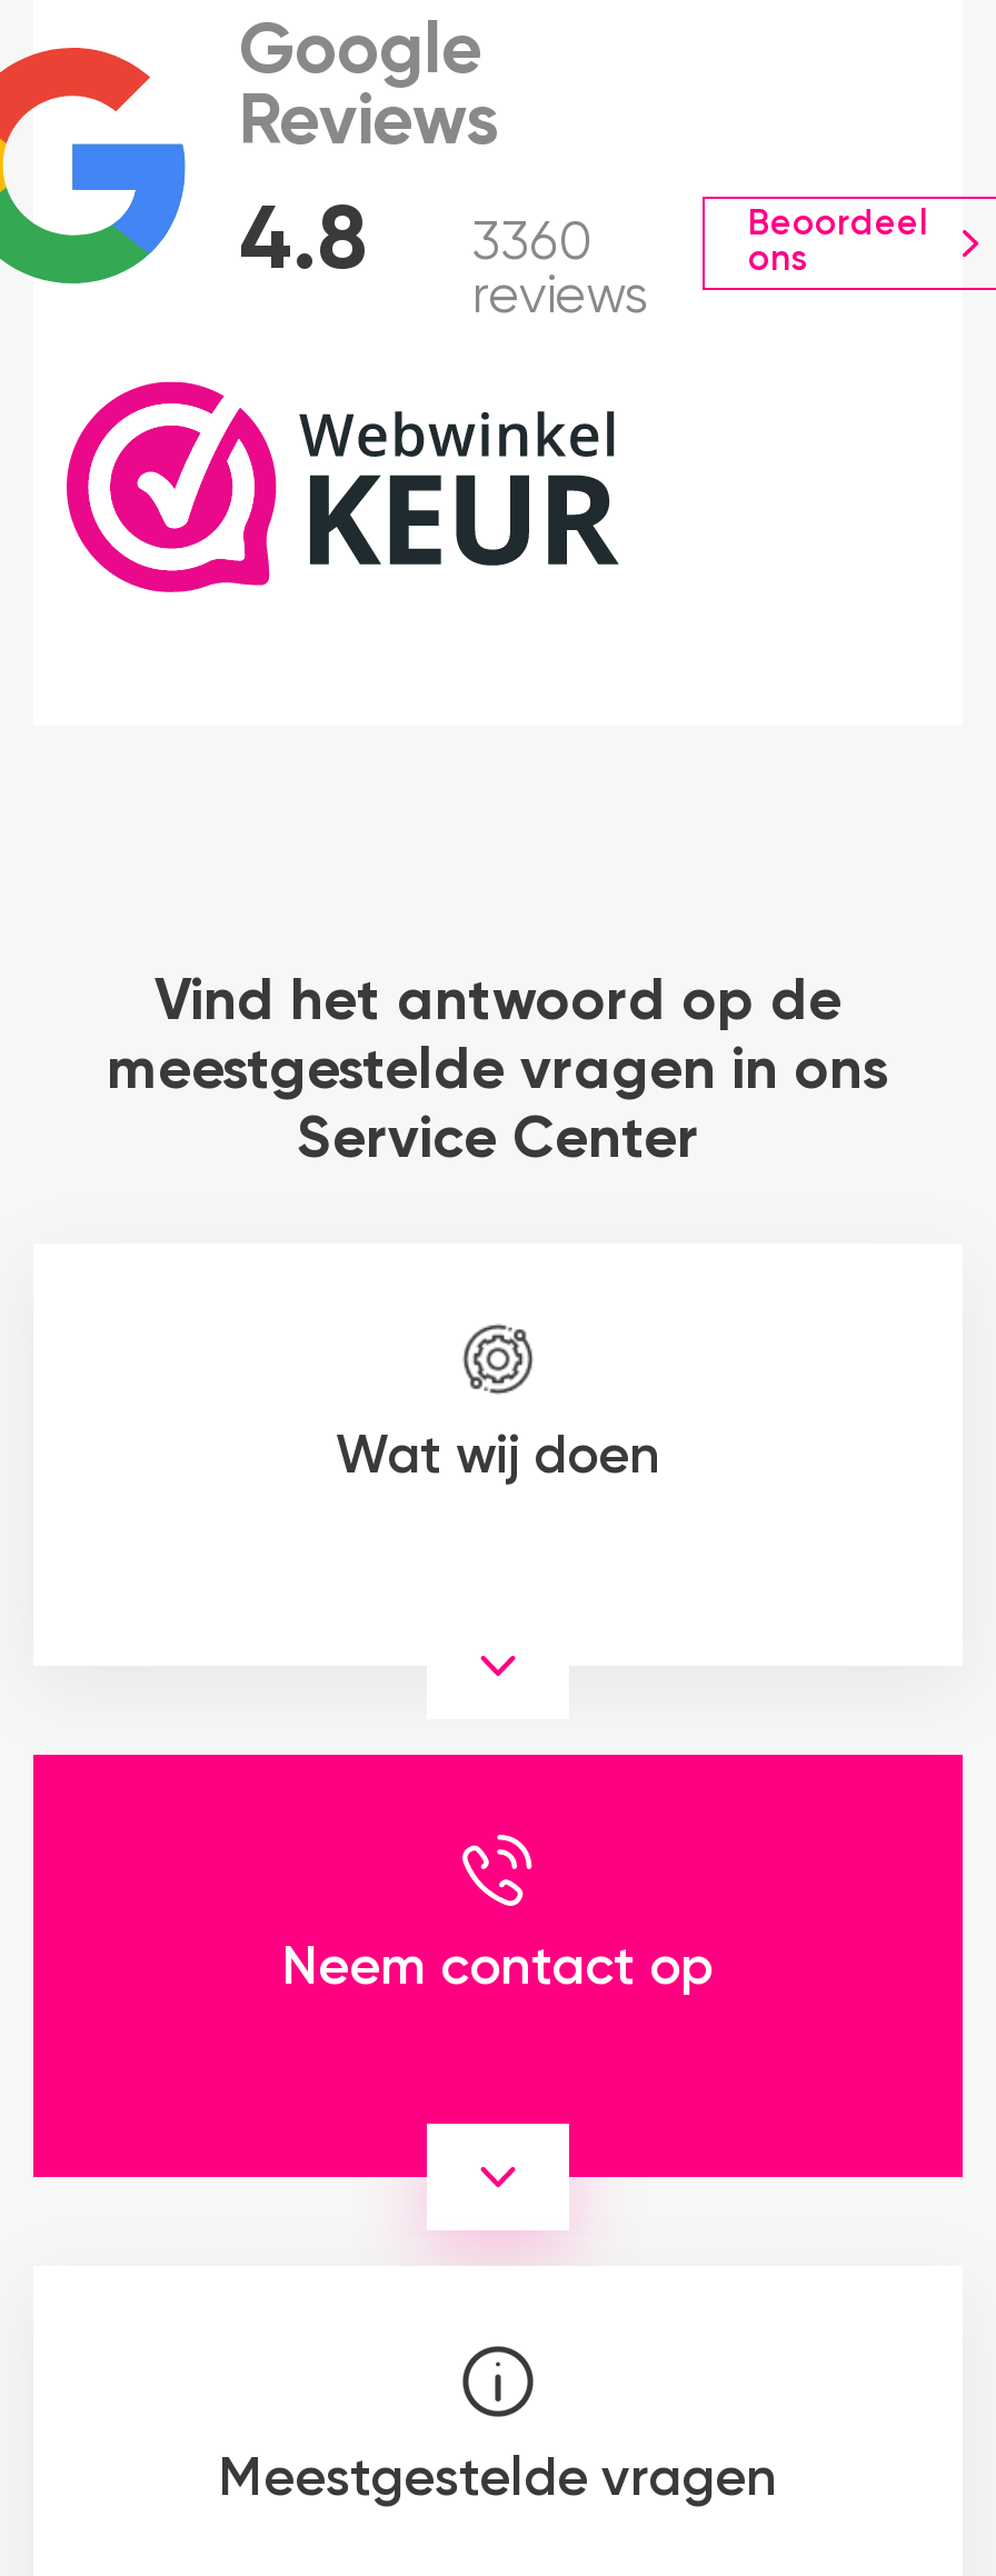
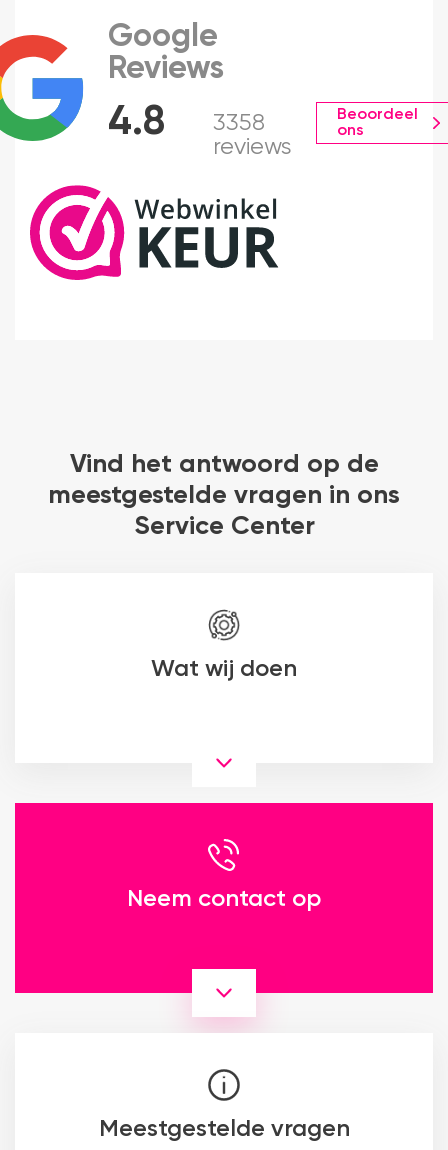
[239,198,592,287] 4.8 3360 -> [107,102,264,142] 4.8 3358

